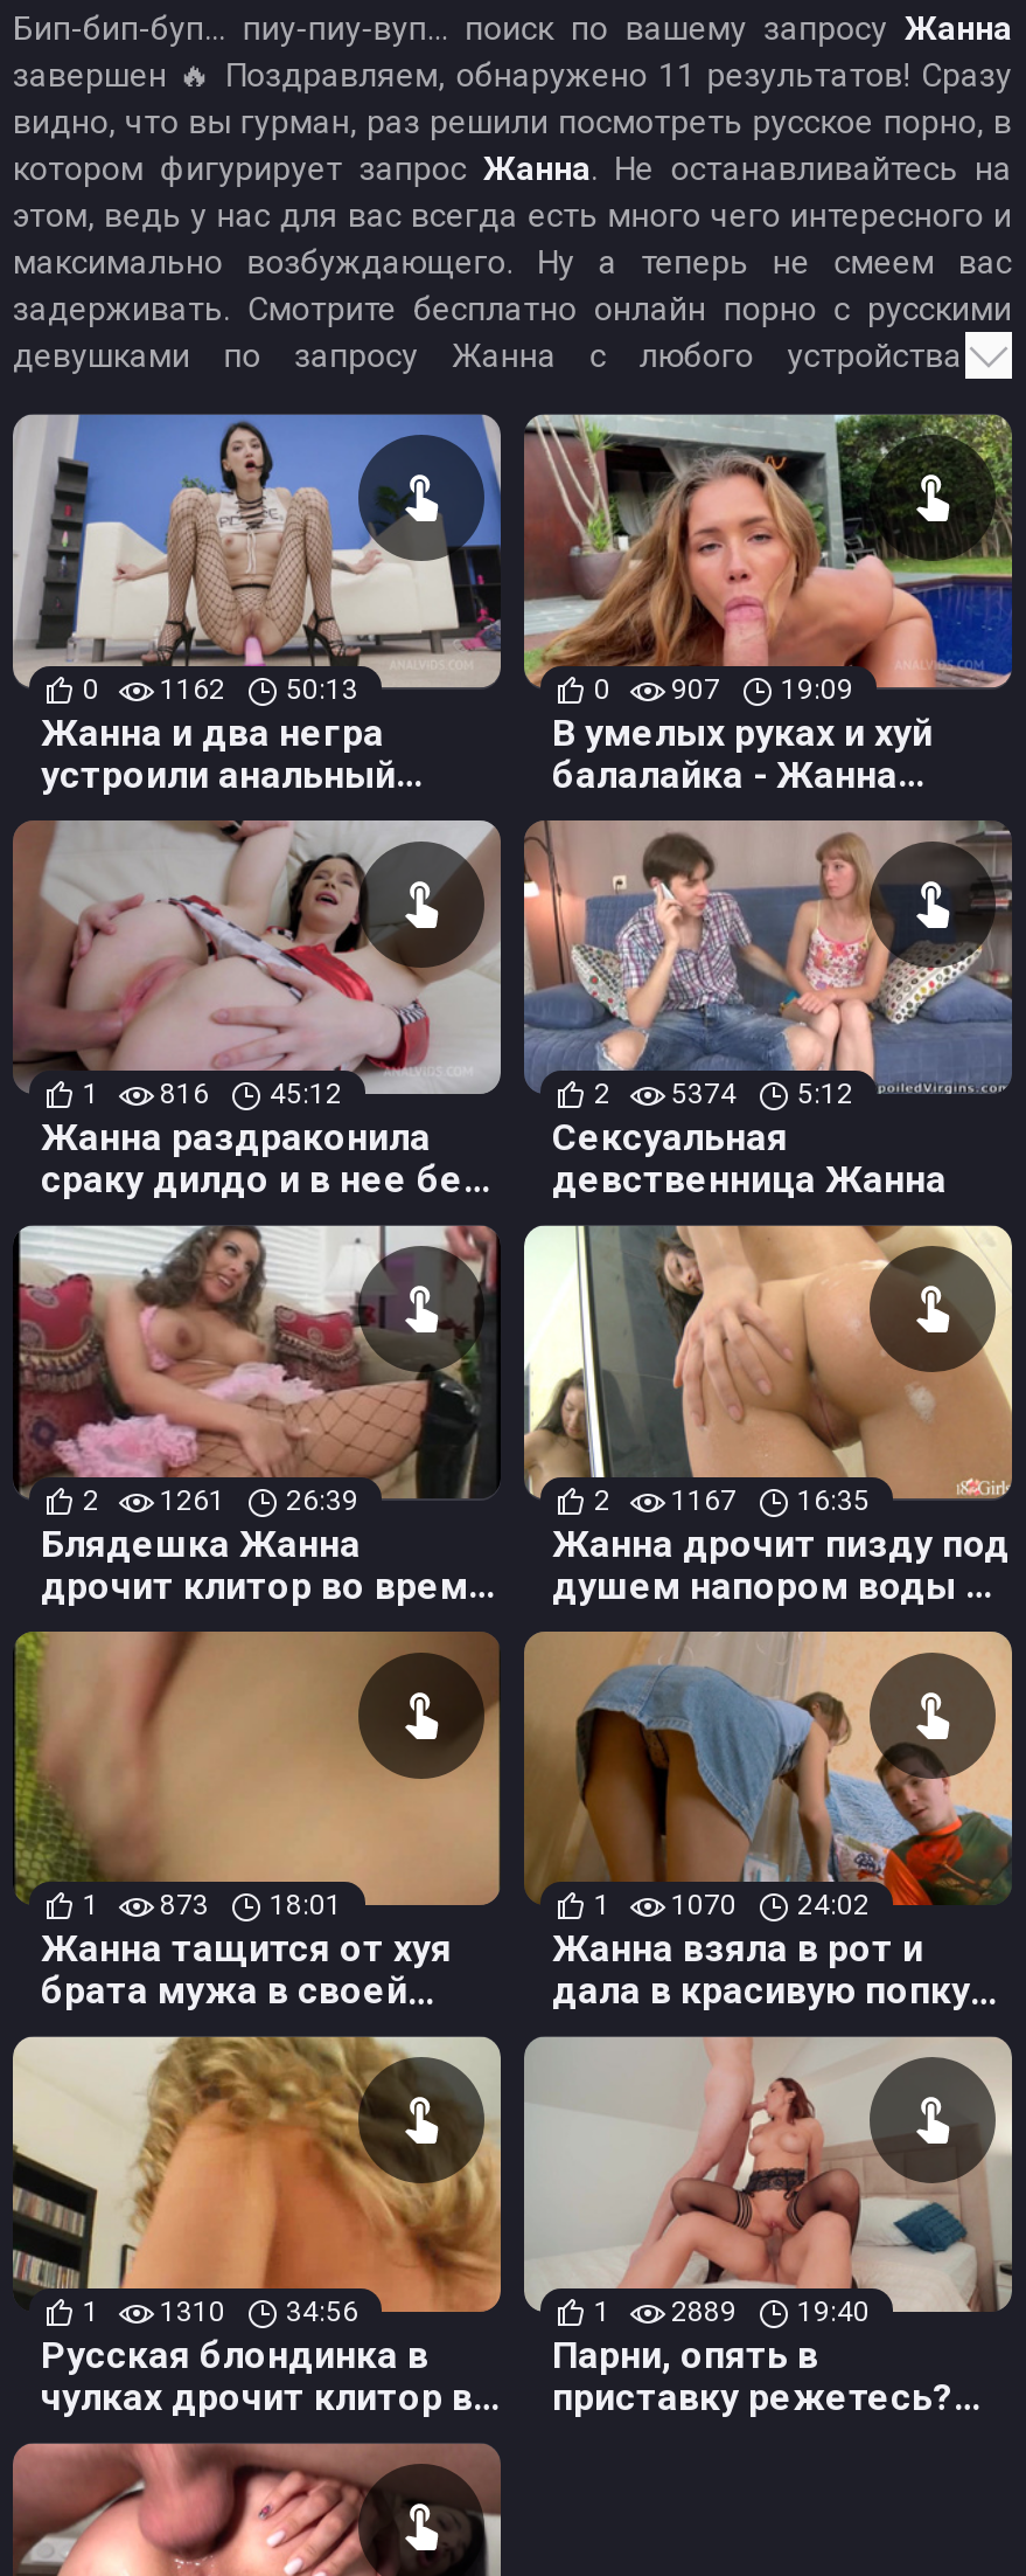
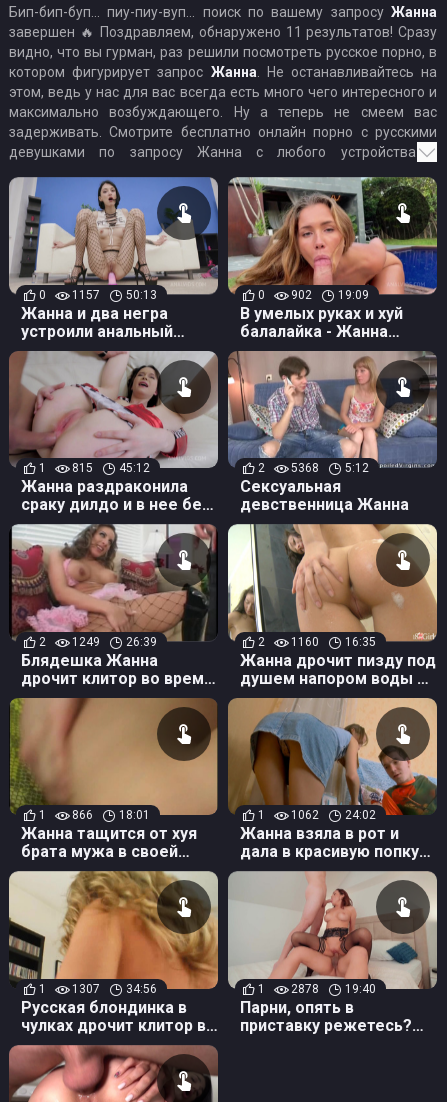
[83,672,358,705] 0 1162 50:13 -> [39,288,157,302] 0 1157 50:13
[594,672,853,705] 0 907 19:09 -> [258,288,369,302] 0 902 19:09
[83,1078,342,1111] 1 816 45:12 -> [39,461,150,475] 1 815 45:12
[594,1078,853,1111] 2 5374 5:12 -> [258,461,369,475] 2 5368 5:12
[83,1484,358,1516] 2 1261 26:39 -> [39,635,157,649] 2 1249 26:39
[594,1484,870,1516] 2 1167 16:35 -> [258,635,376,649] 2 1160 16:35
[83,1889,342,1922] 1 873 18:01 -> [39,808,150,822] 1 866 18:01
[594,1889,870,1922] 1 1070 24:02 -> [258,808,376,822] 1 1062 24:02
[83,2295,358,2328] 1 1310 34:56 -> [39,982,157,996] 1 1307 34:56
[594,2295,870,2328] 1 2889 19:40 -> [258,982,376,996] 1 2878 19:40

